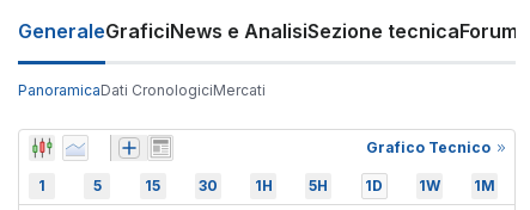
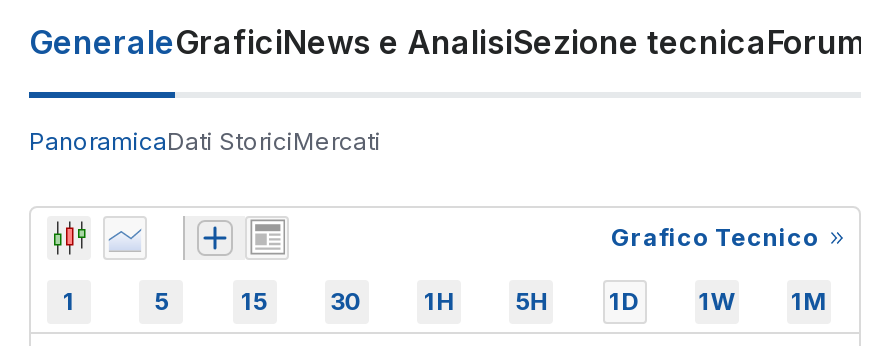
[18,81,266,99] PanoramicaDati CronologiciMercati -> [29,126,381,156] PanoramicaDati StoriciMercati

